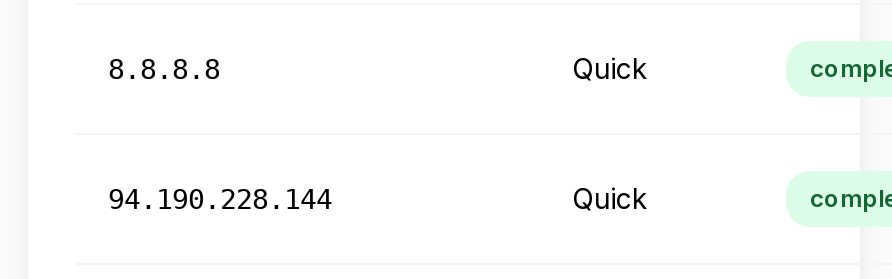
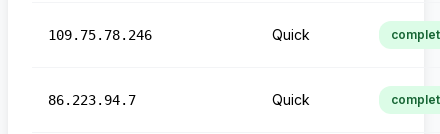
[108,53,220,85] 8.8.8.8 -> [48,27,152,43] 109.75.78.246
[108,183,332,215] 94.190.228.144 -> [48,92,136,108] 86.223.94.7

